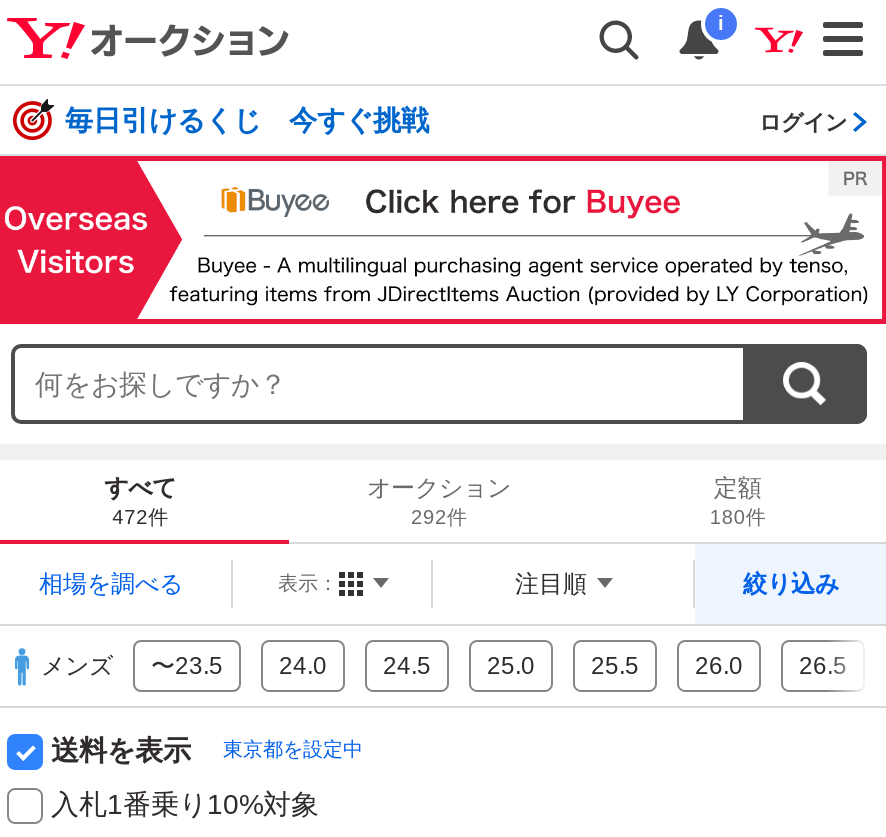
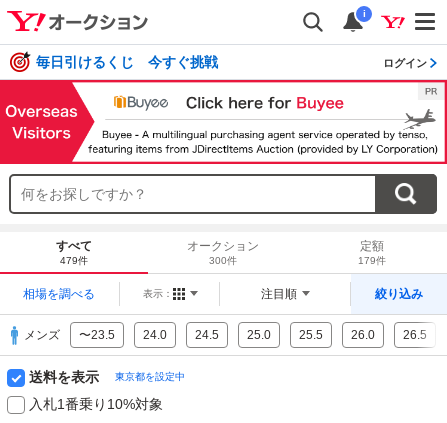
[112,505,168,527] 472件 -> [60,255,88,266] 479件
[411,505,467,527] 292件 -> [209,255,237,266] 300件
[710,505,766,527] 180件 -> [358,255,386,266] 179件

